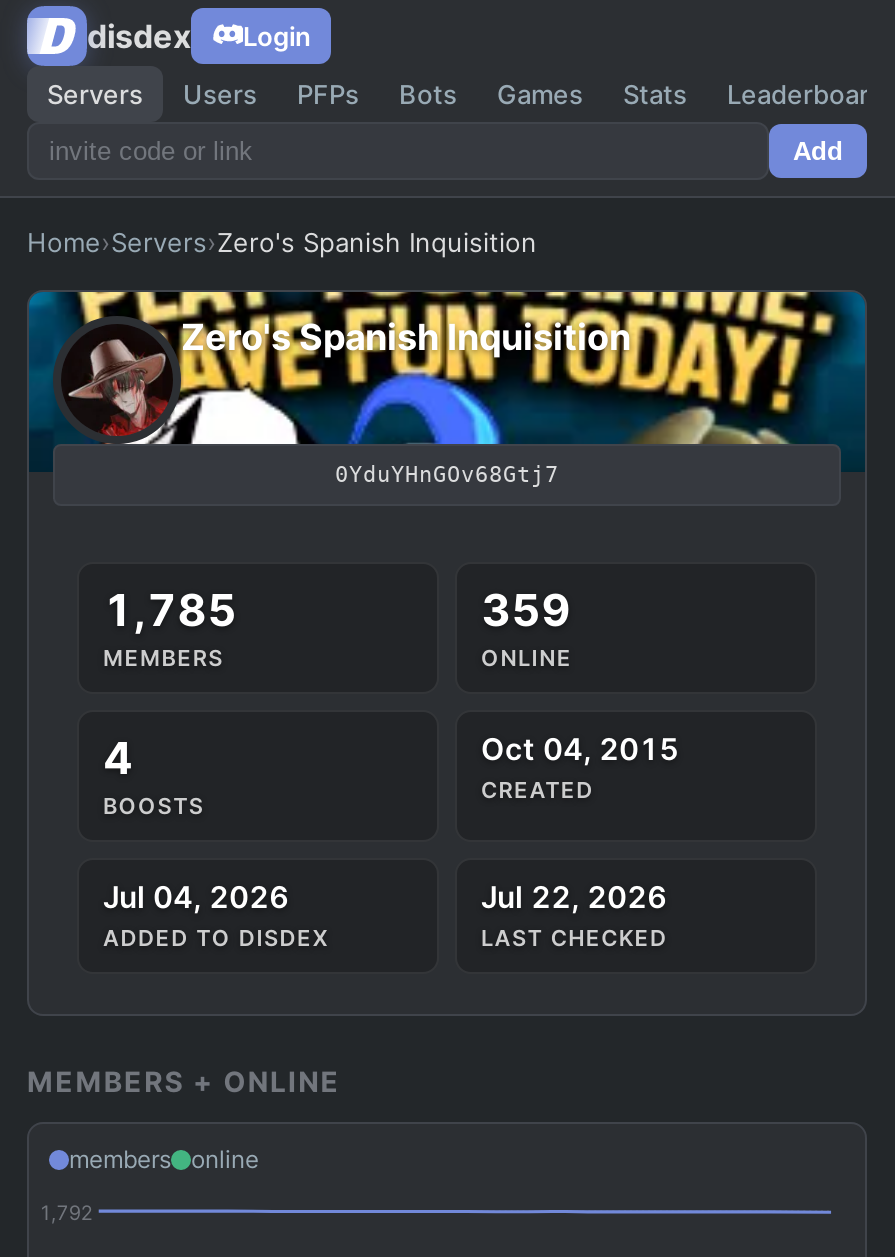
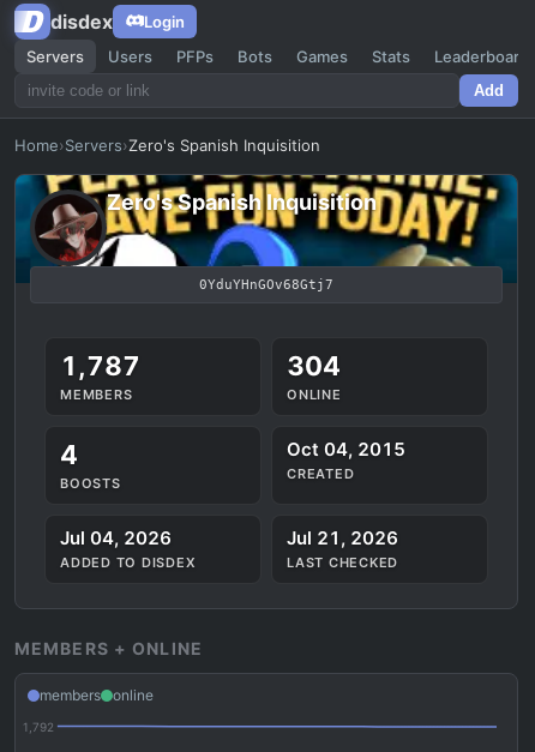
[103,584,237,636] 1,785 -> [60,350,140,381] 1,787
[481,584,571,636] 359 -> [287,350,341,381] 304
[481,878,667,916] Jul 22, 2026 -> [287,527,398,549] Jul 21, 2026

